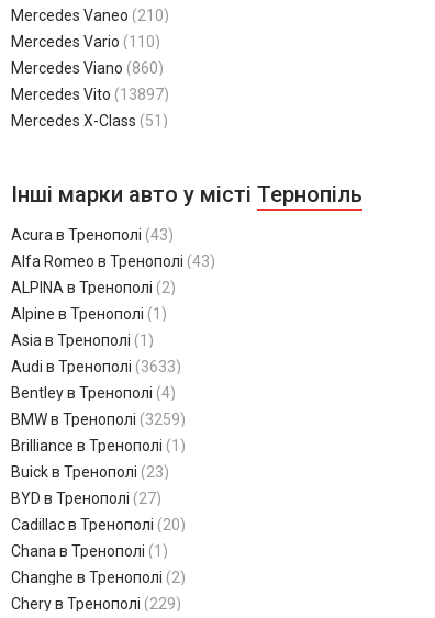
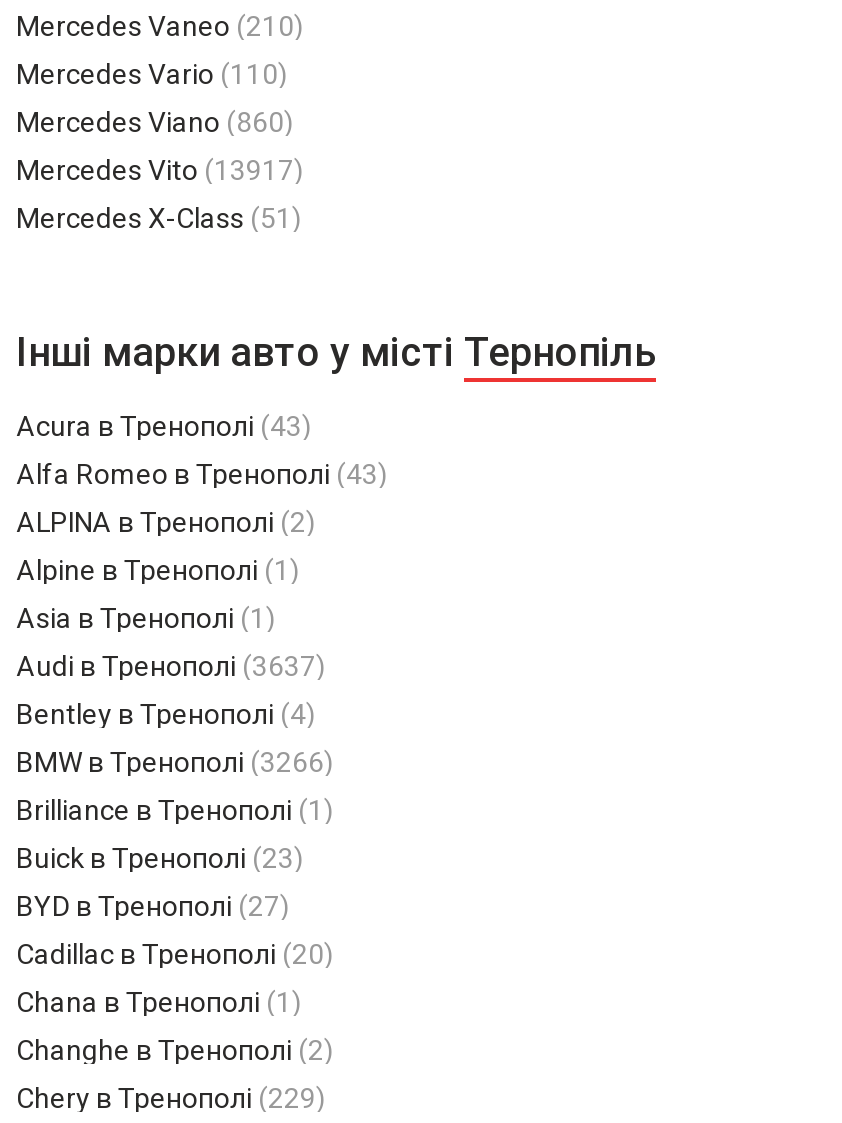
[11,86,169,103] Mercedes Vito (13897) -> [16,154,304,186] Mercedes Vito (13917)
[11,358,181,375] Audi в Тренополі (3633) -> [16,650,326,682] Audi в Тренополі (3637)
[11,411,186,428] BMW в Тренополі (3259) -> [16,746,334,778] BMW в Тренополі (3266)

